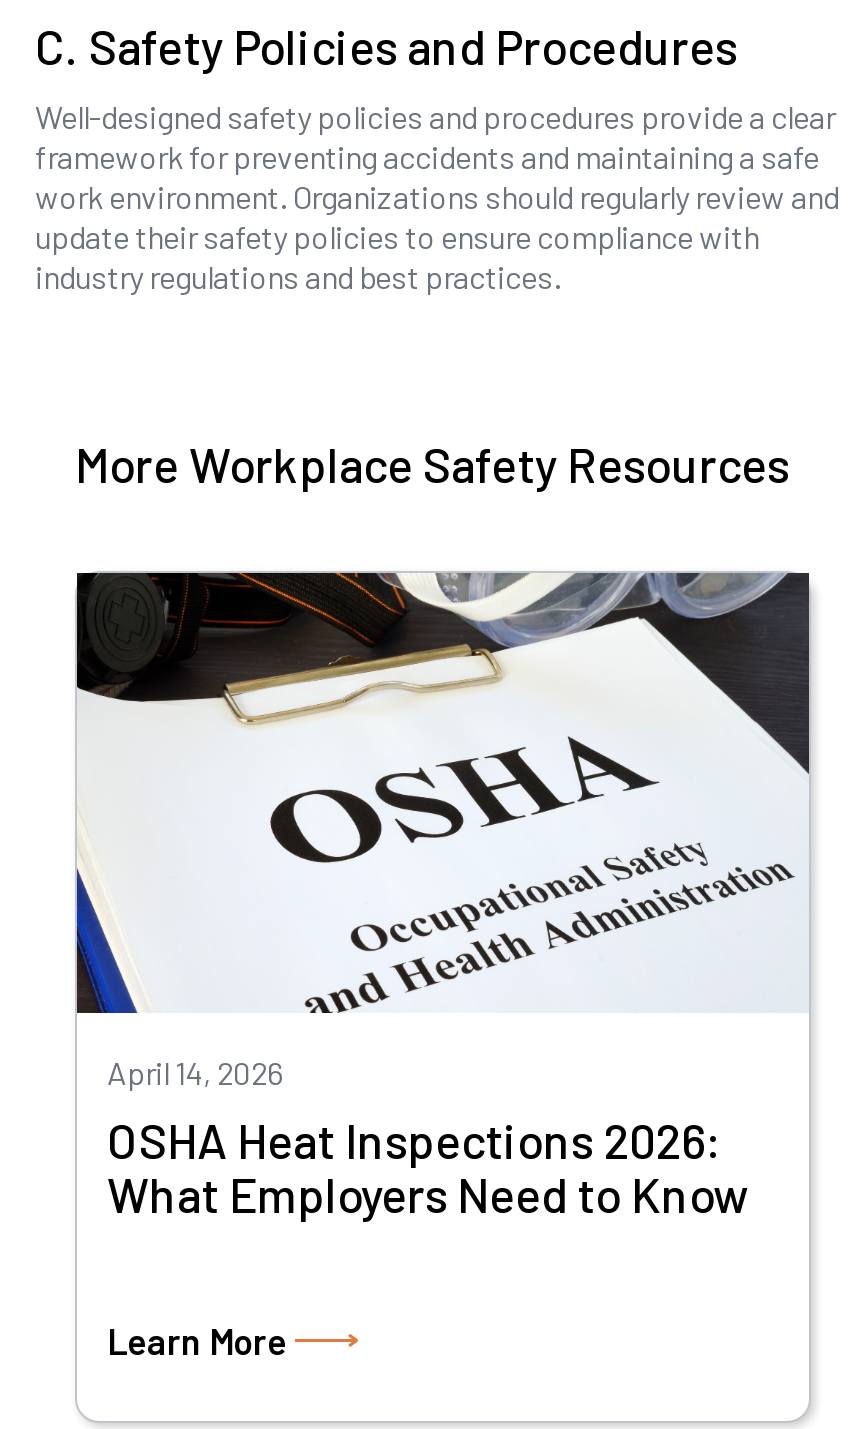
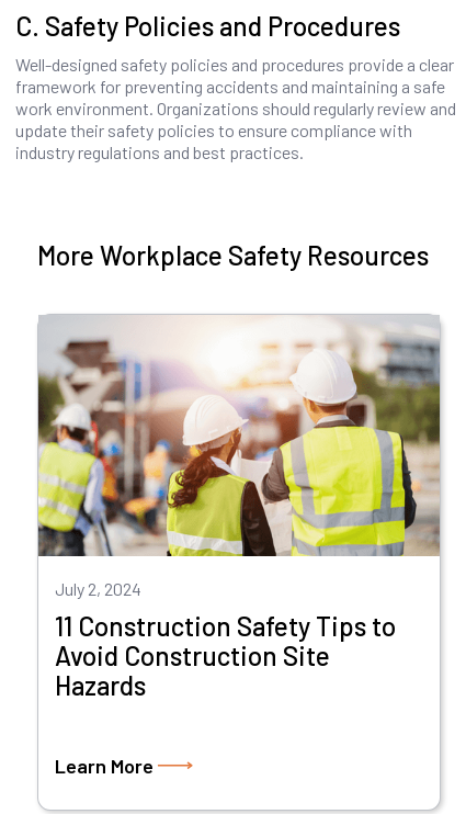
[75,571,809,1223] [image] | April 14, 2026 | OSHA Heat Inspections 2026: | What Employers Need to Know -> [37,315,441,701] [image] | July 2, 2024 | 11 Construction Safety Tips to | Avoid Construction Site | Hazards

